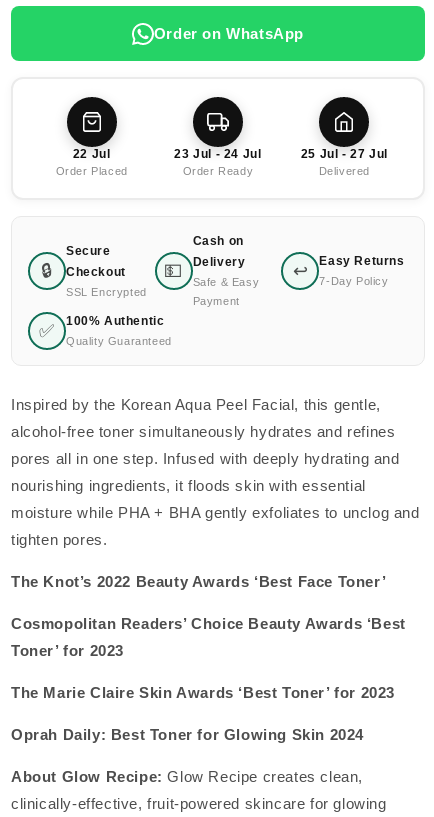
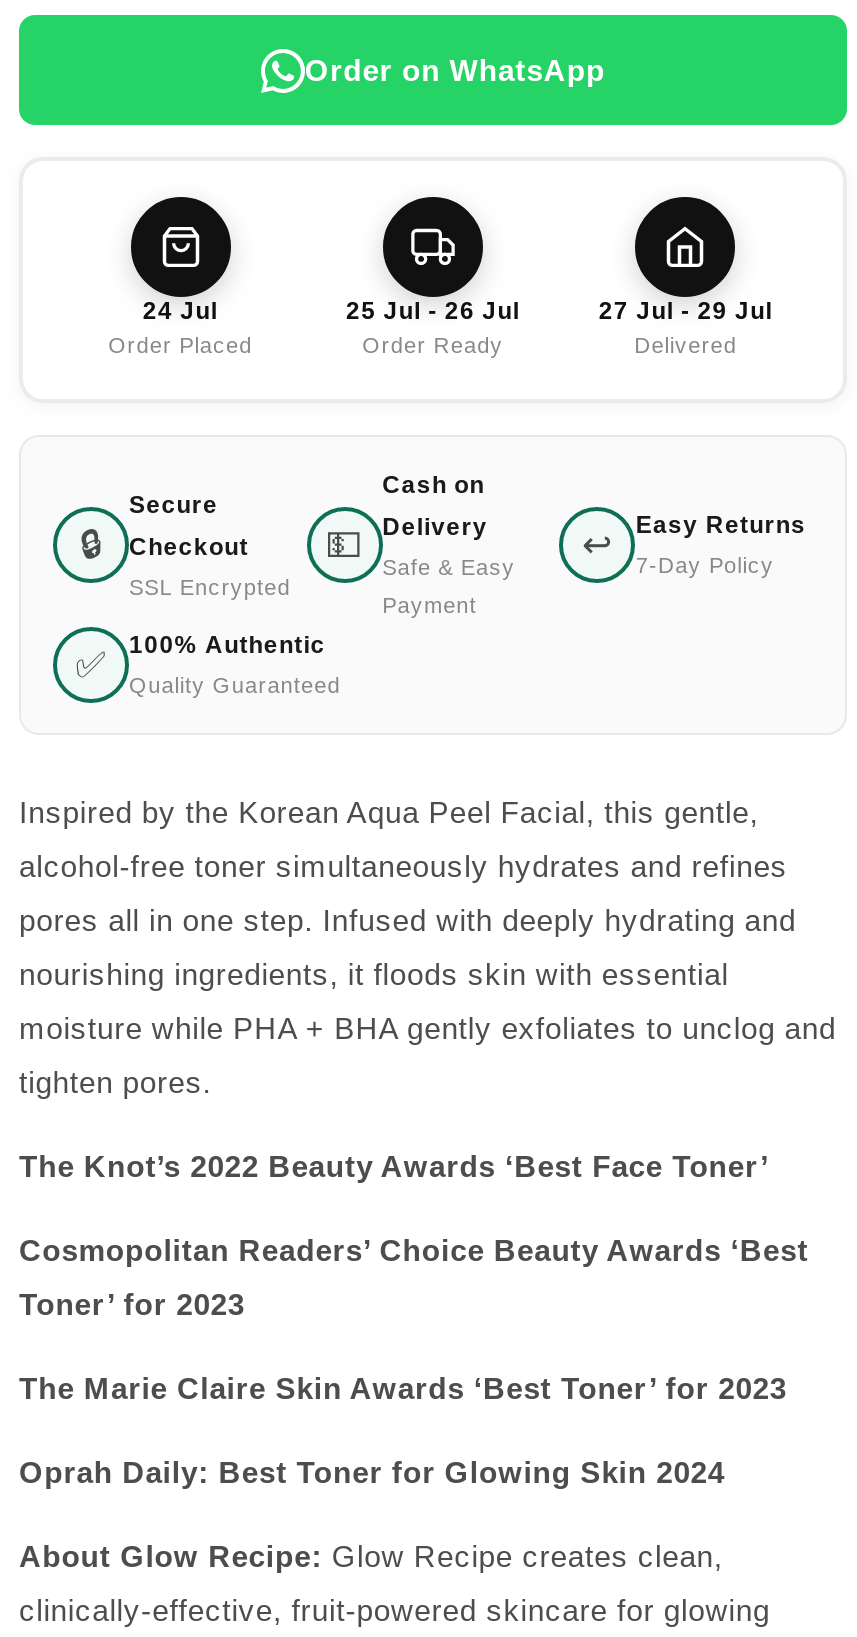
[73,146,110,160] 22 Jul -> [143,296,218,324] 24 Jul
[174,146,261,160] 23 Jul - 24 Jul -> [346,296,520,324] 25 Jul - 26 Jul
[301,146,388,160] 25 Jul - 27 Jul -> [599,296,773,324] 27 Jul - 29 Jul

